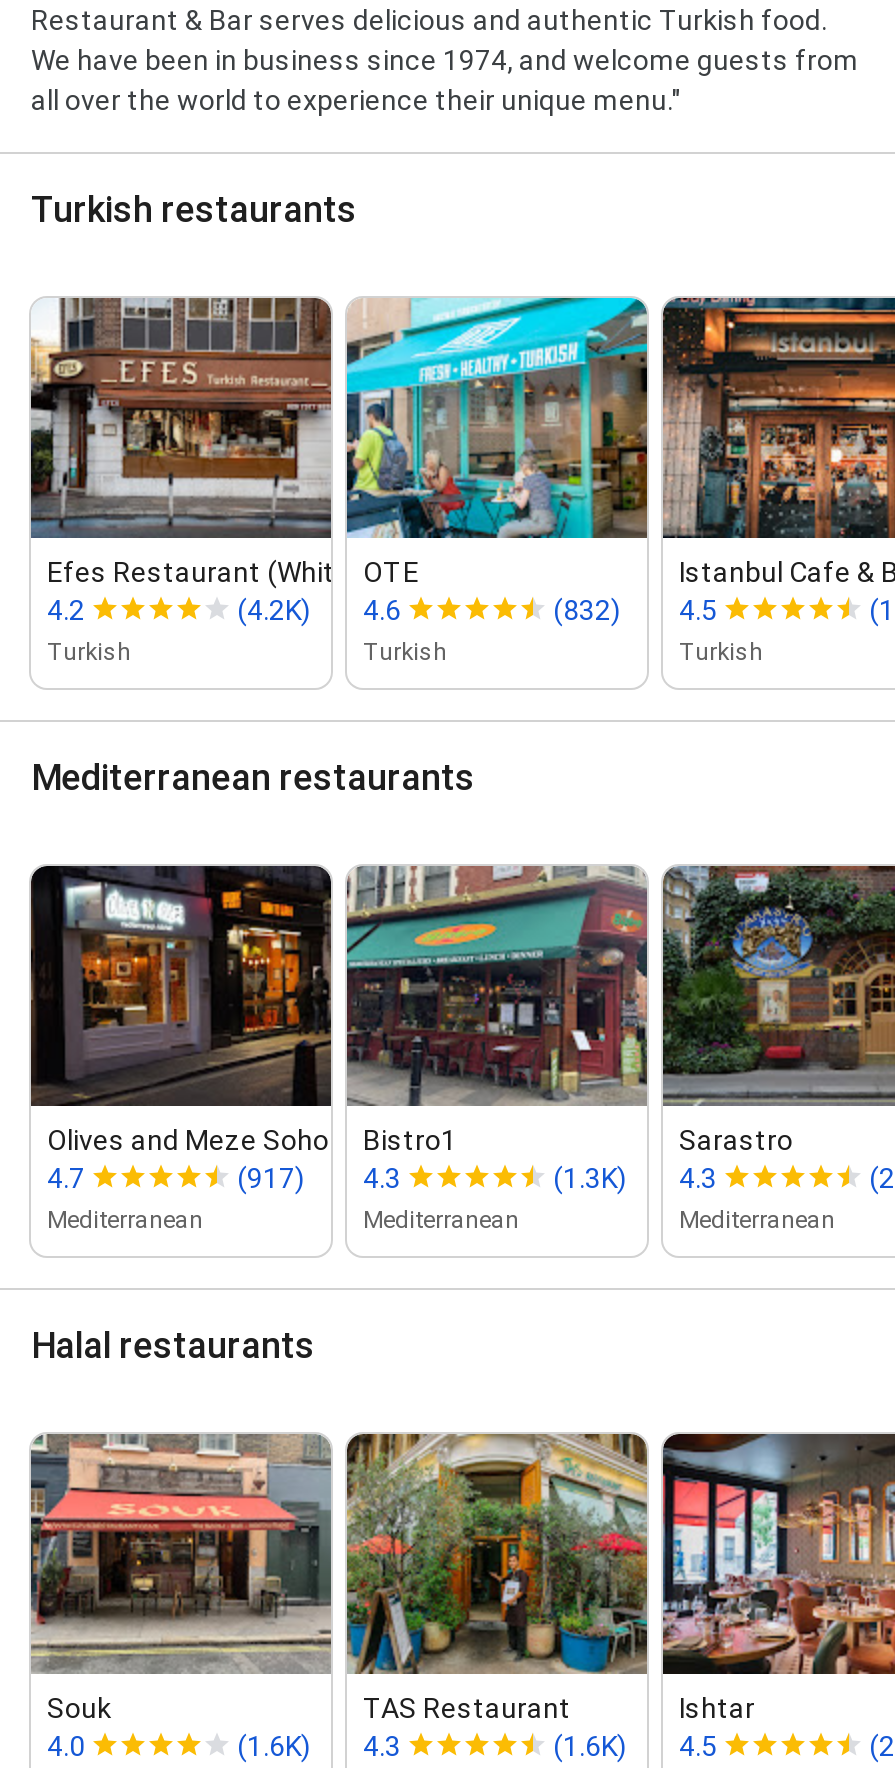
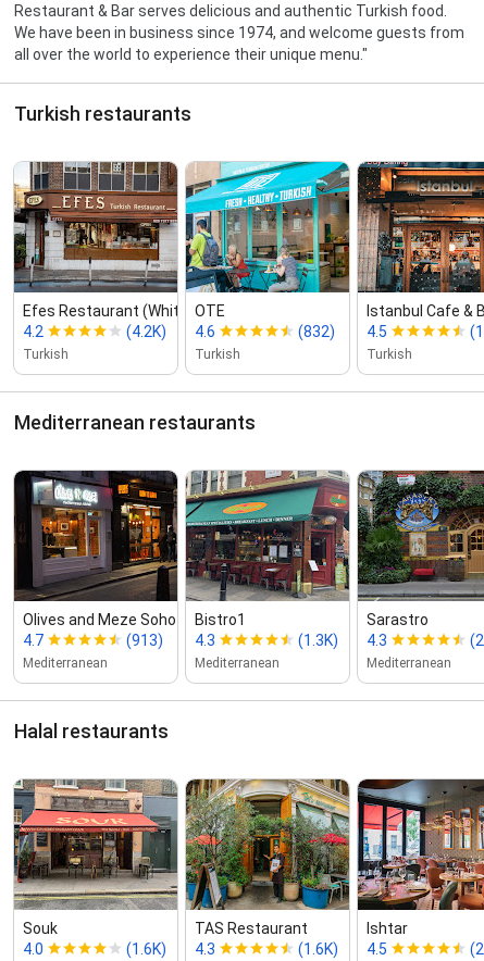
[237,1161,401,1193] (917) 4.3 -> [126,631,215,649] (913) 4.3

